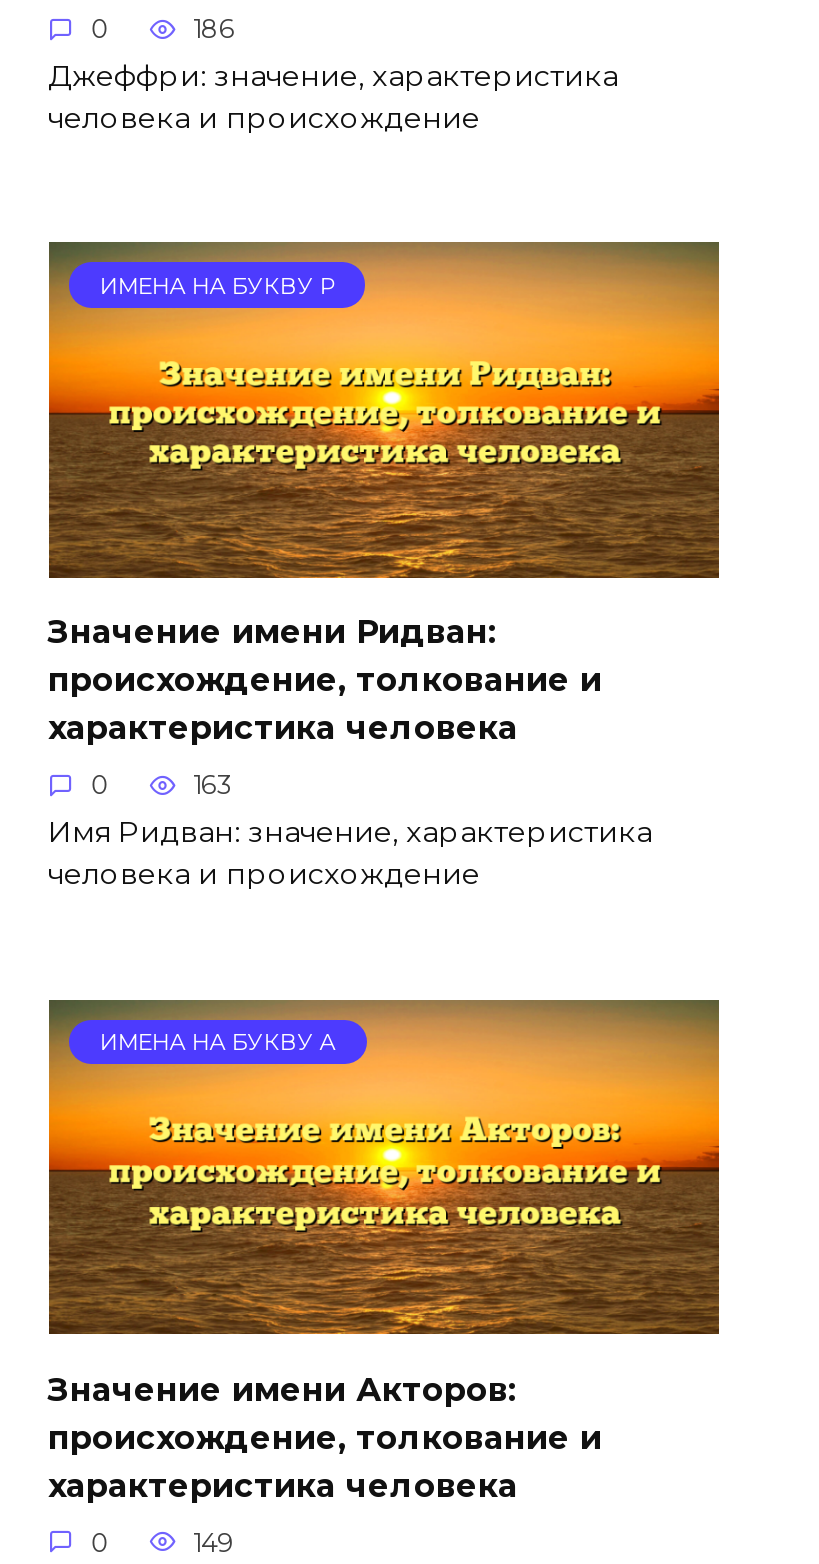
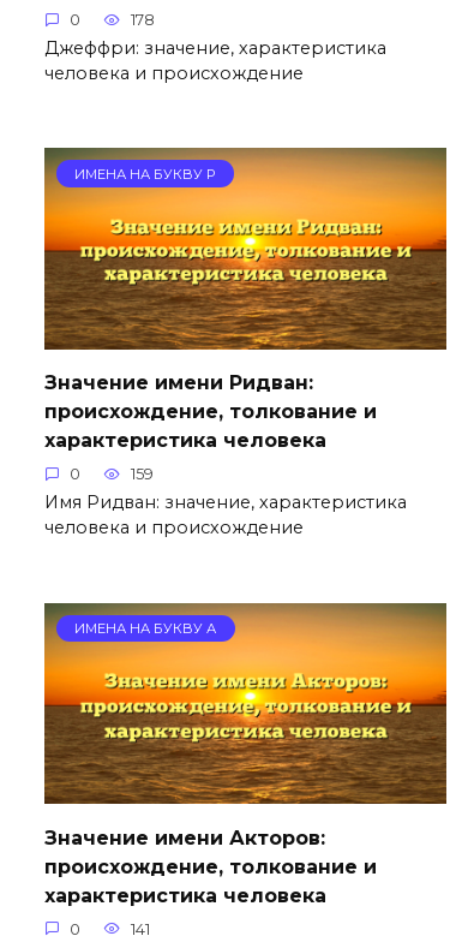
[193,14,235,44] 186 -> [131,11,155,29] 178
[193,771,233,801] 163 -> [131,465,154,483] 159
[193,1527,233,1557] 149 -> [131,920,150,938] 141

